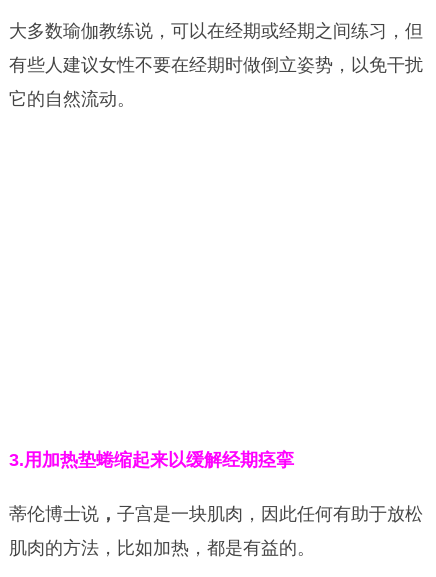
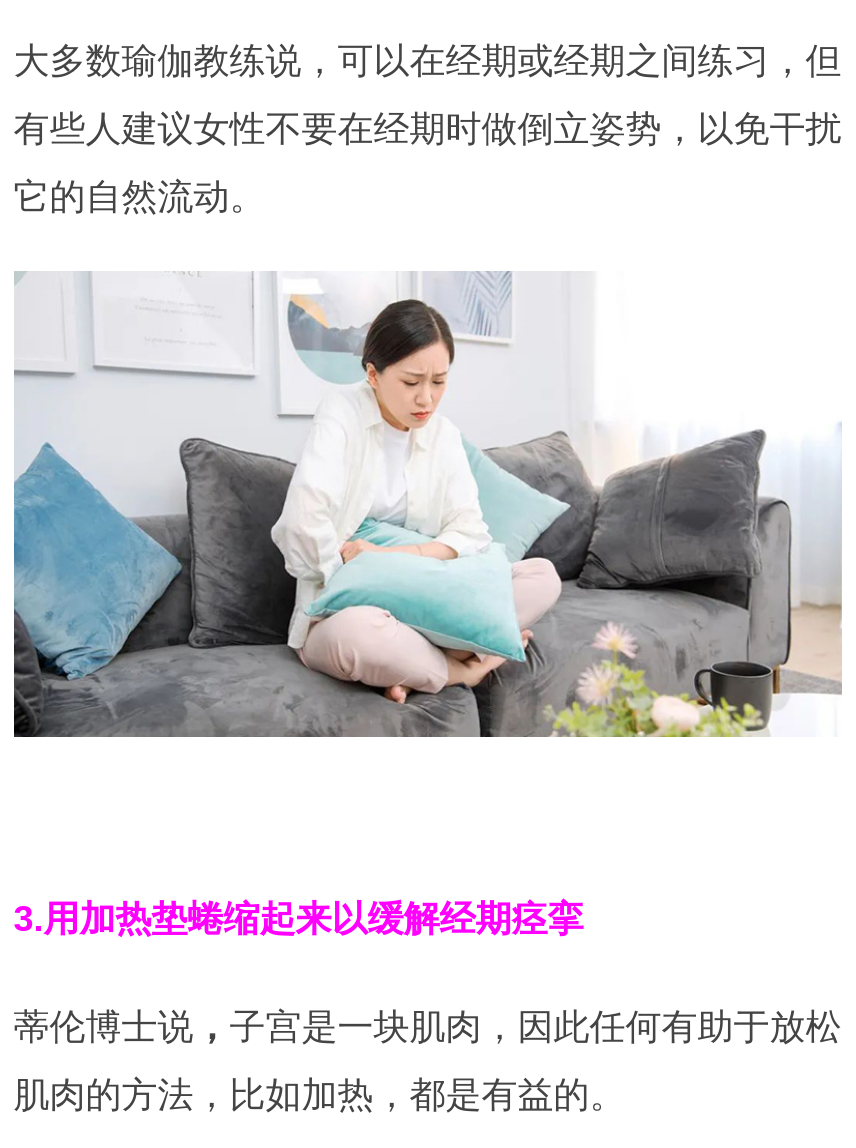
none -> [12,271,844,739] [image]

